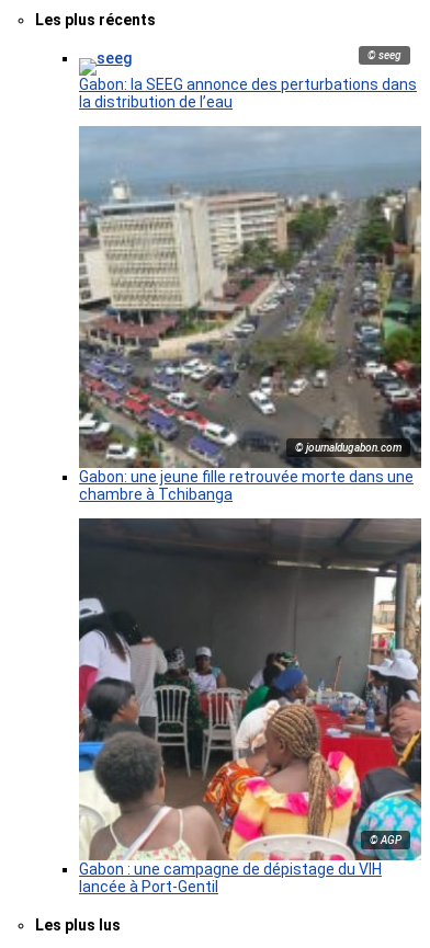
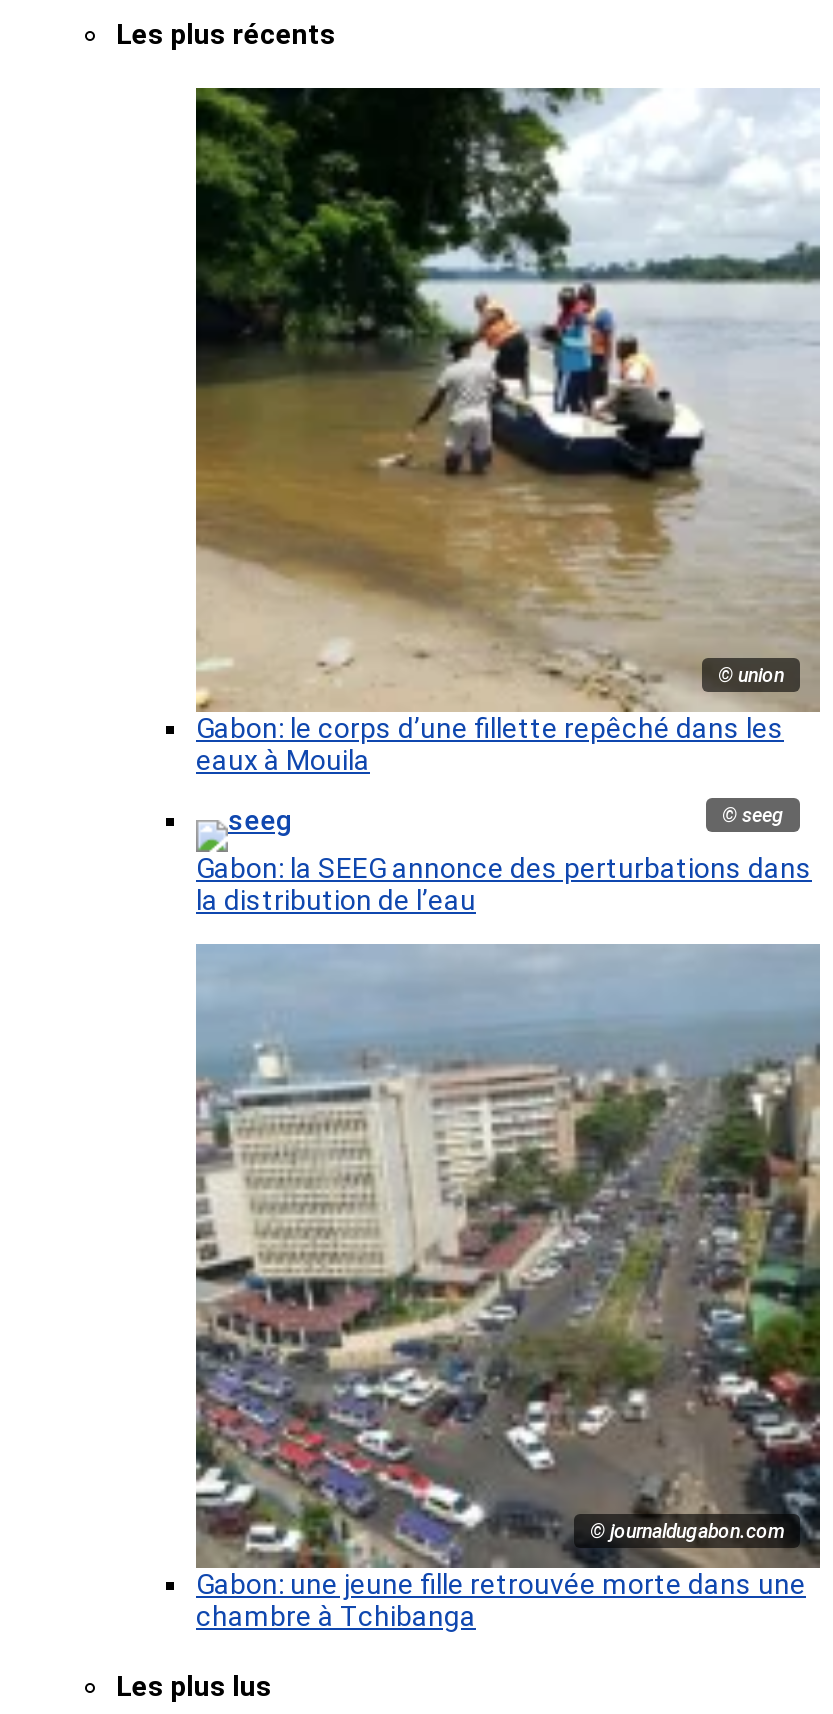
none -> [194,86,820,776] [image] | © union | Gabon: le corps d’une fillette repêché dans les | eaux à Mouila
moved [77,49,423,503] -> [192,804,824,1632]: [image] | © seeg | Gabon: la SEEG annonce des perturbations dans | la distribution de l’eau | © journaldugabon.com | Gabon: une jeune fille retrouvée morte dans une | chambre à Tchibanga
[78,518,422,895] [image] | © AGP | Gabon : une campagne de dépistage du VIH | lancée à Port-Gentil -> none

